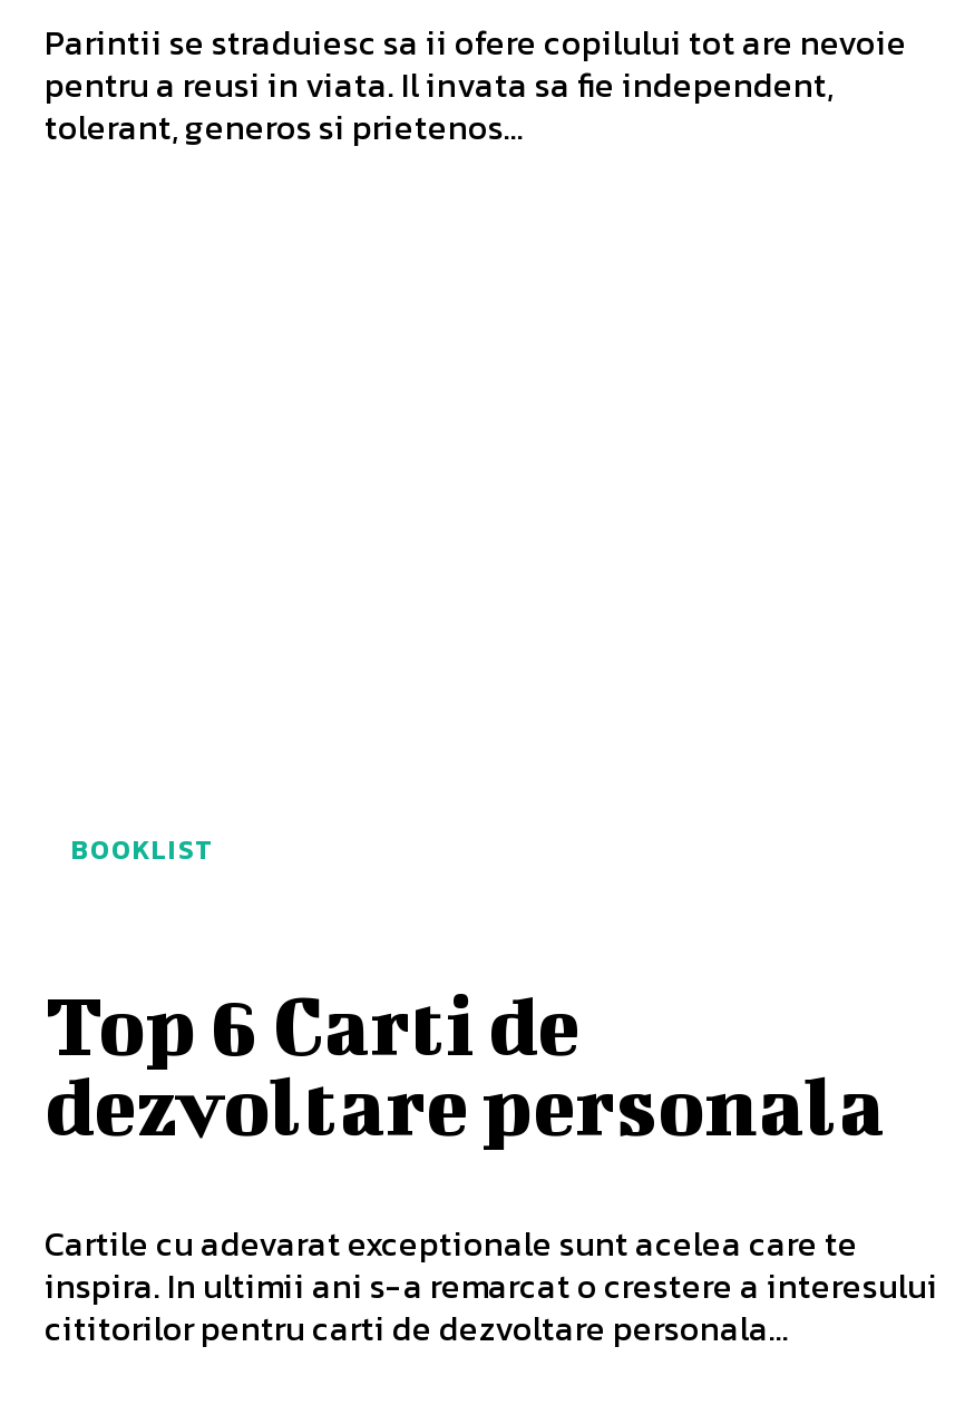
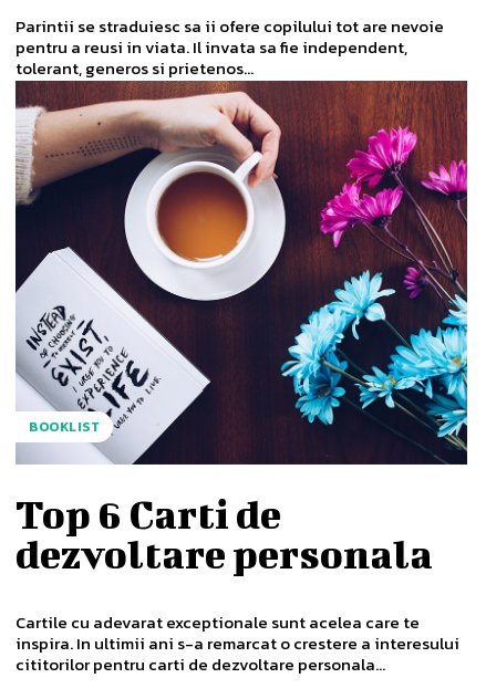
none -> [14,80,468,466] [image]

